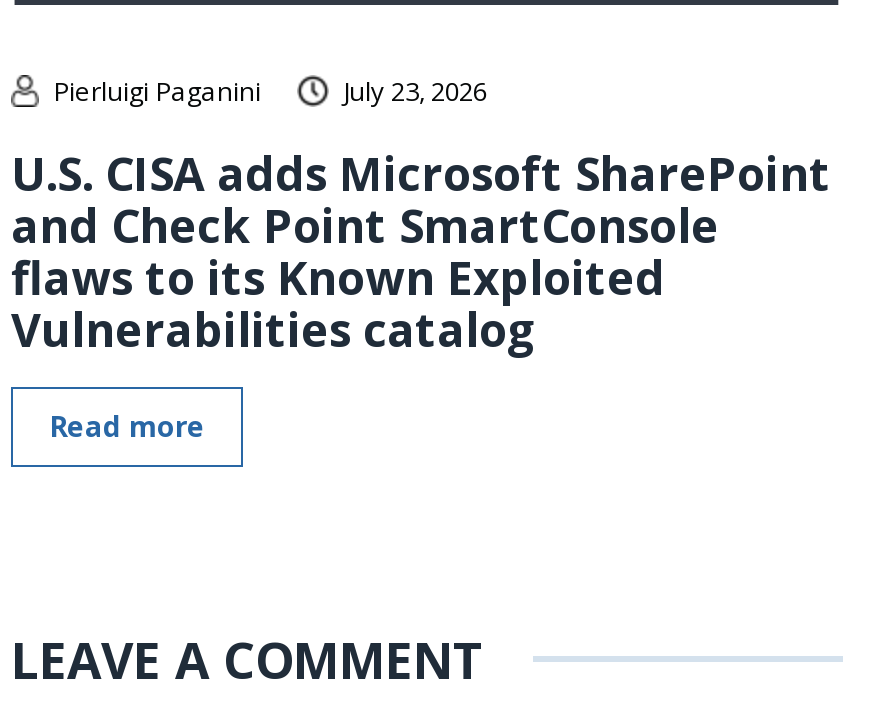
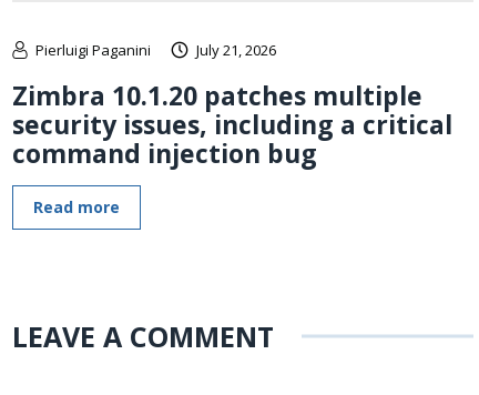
[343,72,487,108] July 23, 2026 -> [196,40,276,60] July 21, 2026
[11,140,831,360] U.S. CISA adds Microsoft SharePoint | and Check Point SmartConsole | flaws to its Known Exploited | Vulnerabilities catalog -> [12,78,452,171] Zimbra 10.1.20 patches multiple | security issues, including a critical | command injection bug

